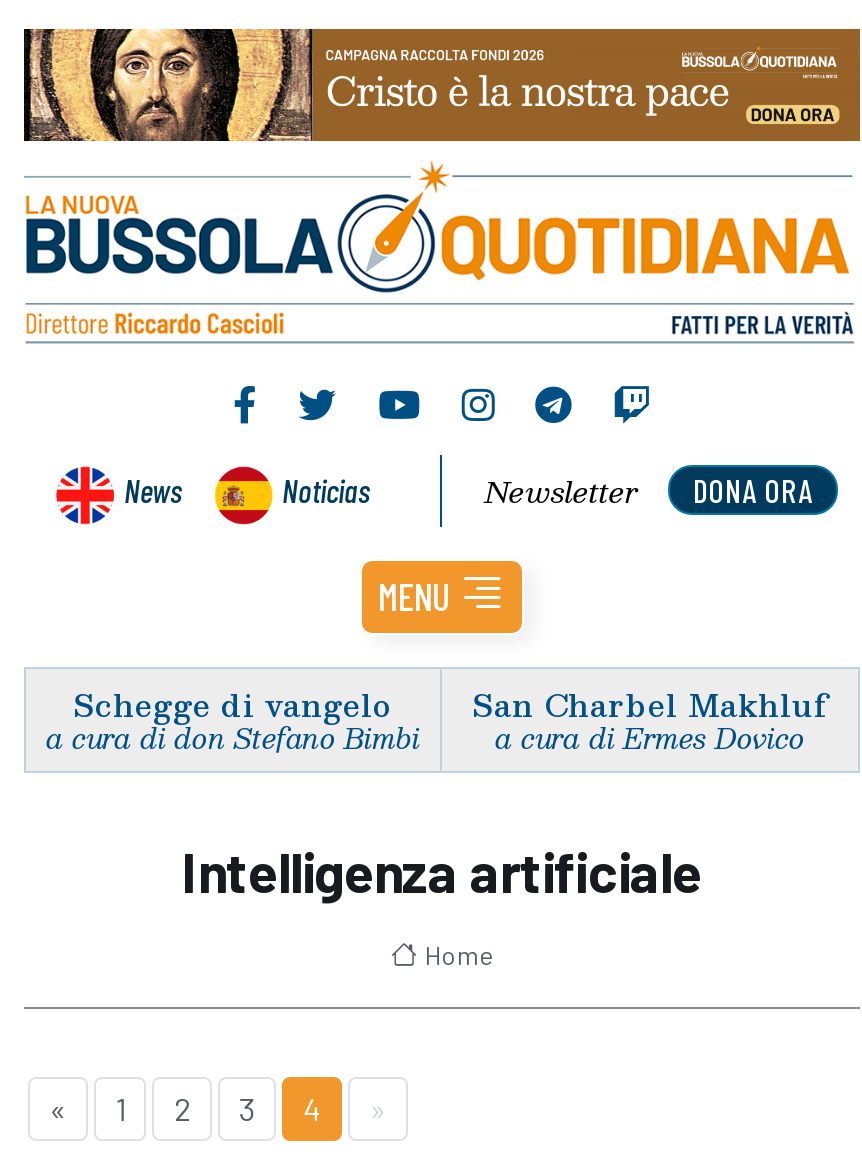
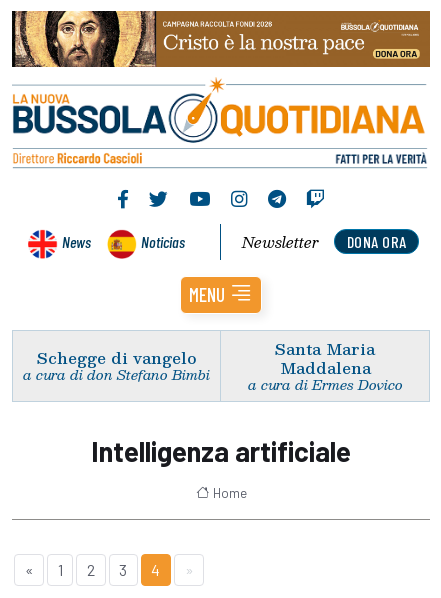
[472,678,828,728] San Charbel Makhluf -> [275,336,375,380] Santa Maria | Maddalena

